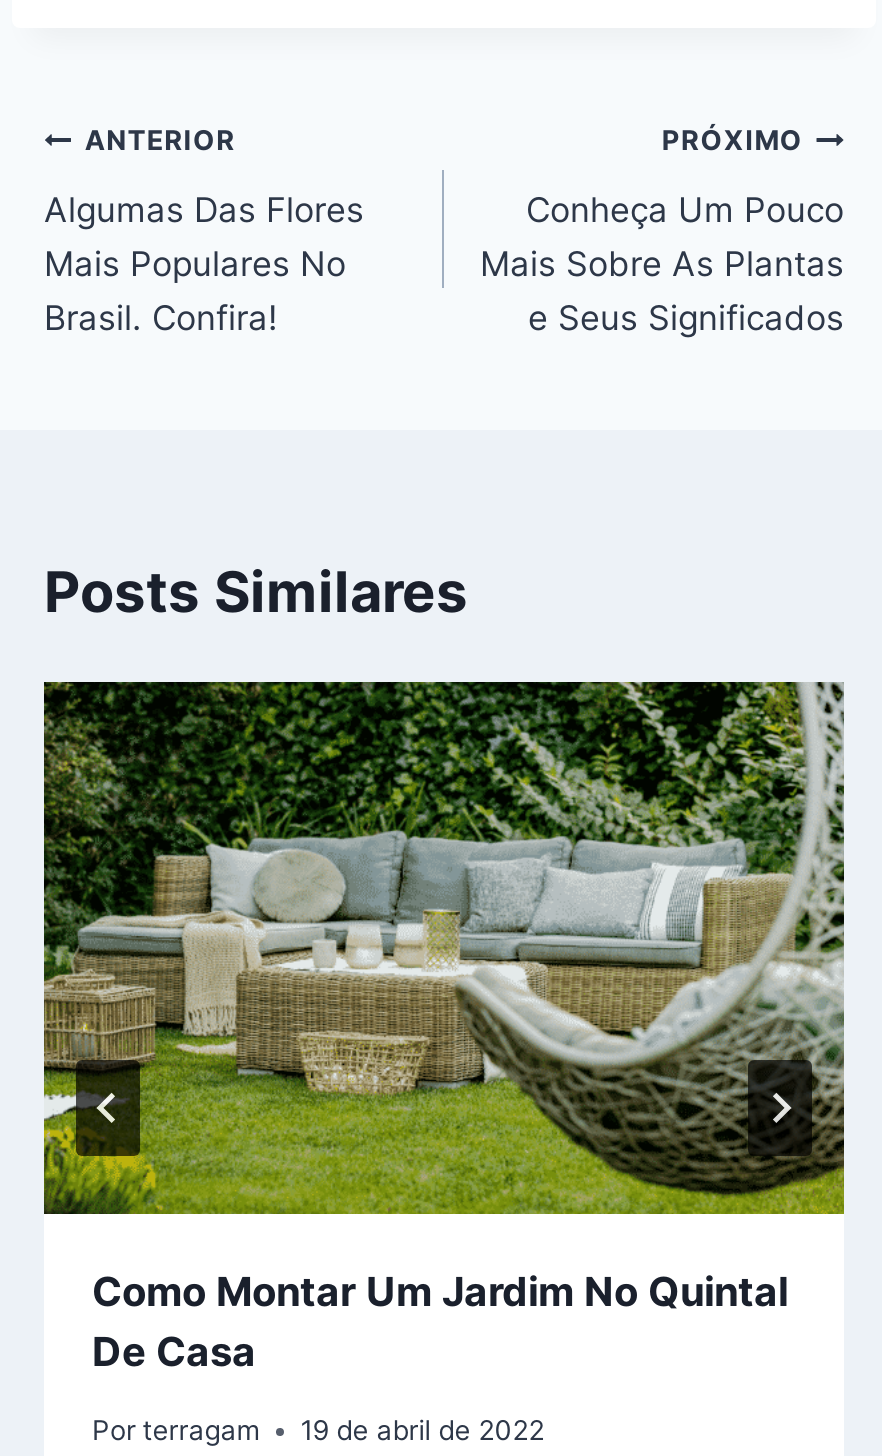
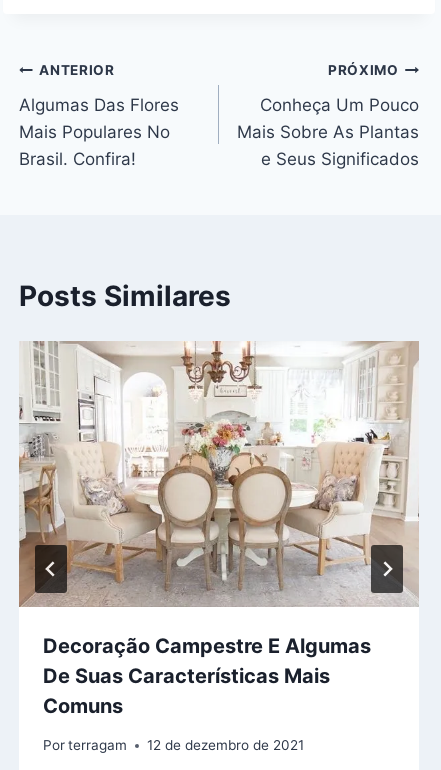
[42,680,846,1377] [image] | Como Montar Um Jardim No Quintal | De Casa -> [18,340,419,718] [image] | Decoração Campestre E Algumas | De Suas Características Mais | Comuns
[300,1414,544,1446] 19 de abril de 2022 -> [147,737,304,753] 12 de dezembro de 2021

